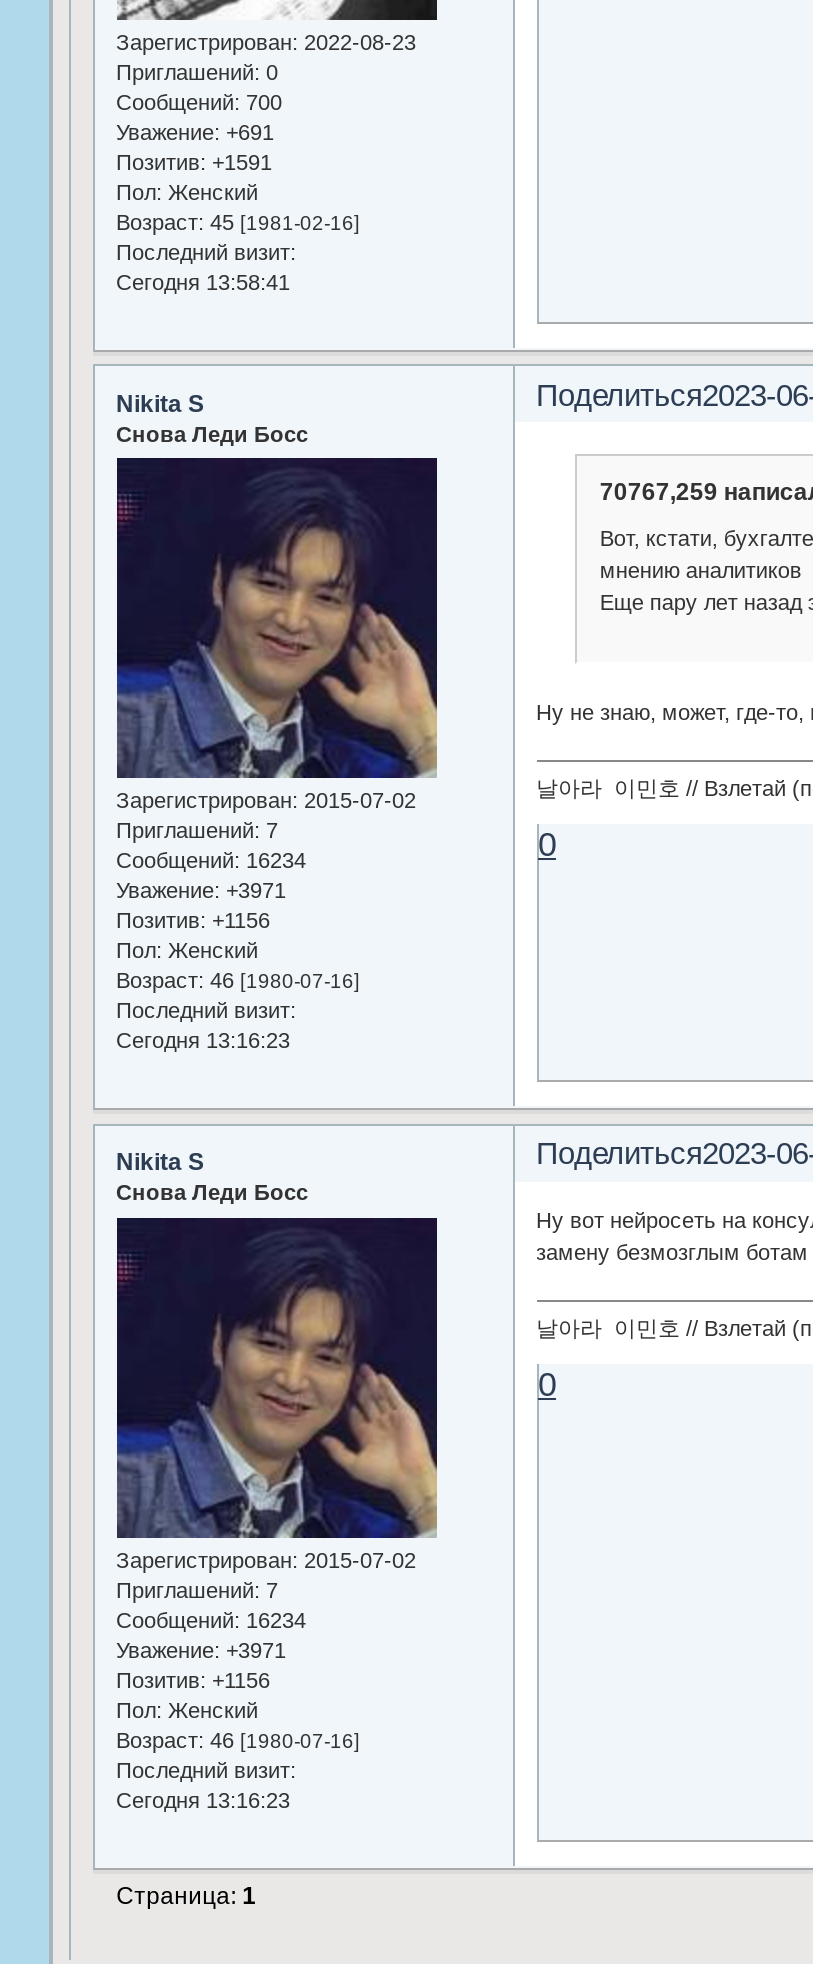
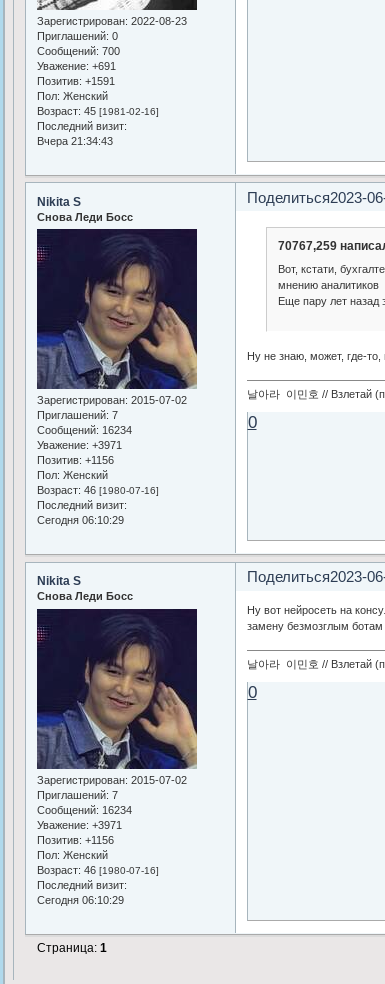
[116,270,290,294] Сегодня 13:58:41 -> [36,135,112,147] Вчера 21:34:43
[116,1028,290,1052] Сегодня 13:16:23 -> [36,514,123,526] Сегодня 06:10:29
[116,1787,290,1811] Сегодня 13:16:23 -> [36,893,123,905] Сегодня 06:10:29

